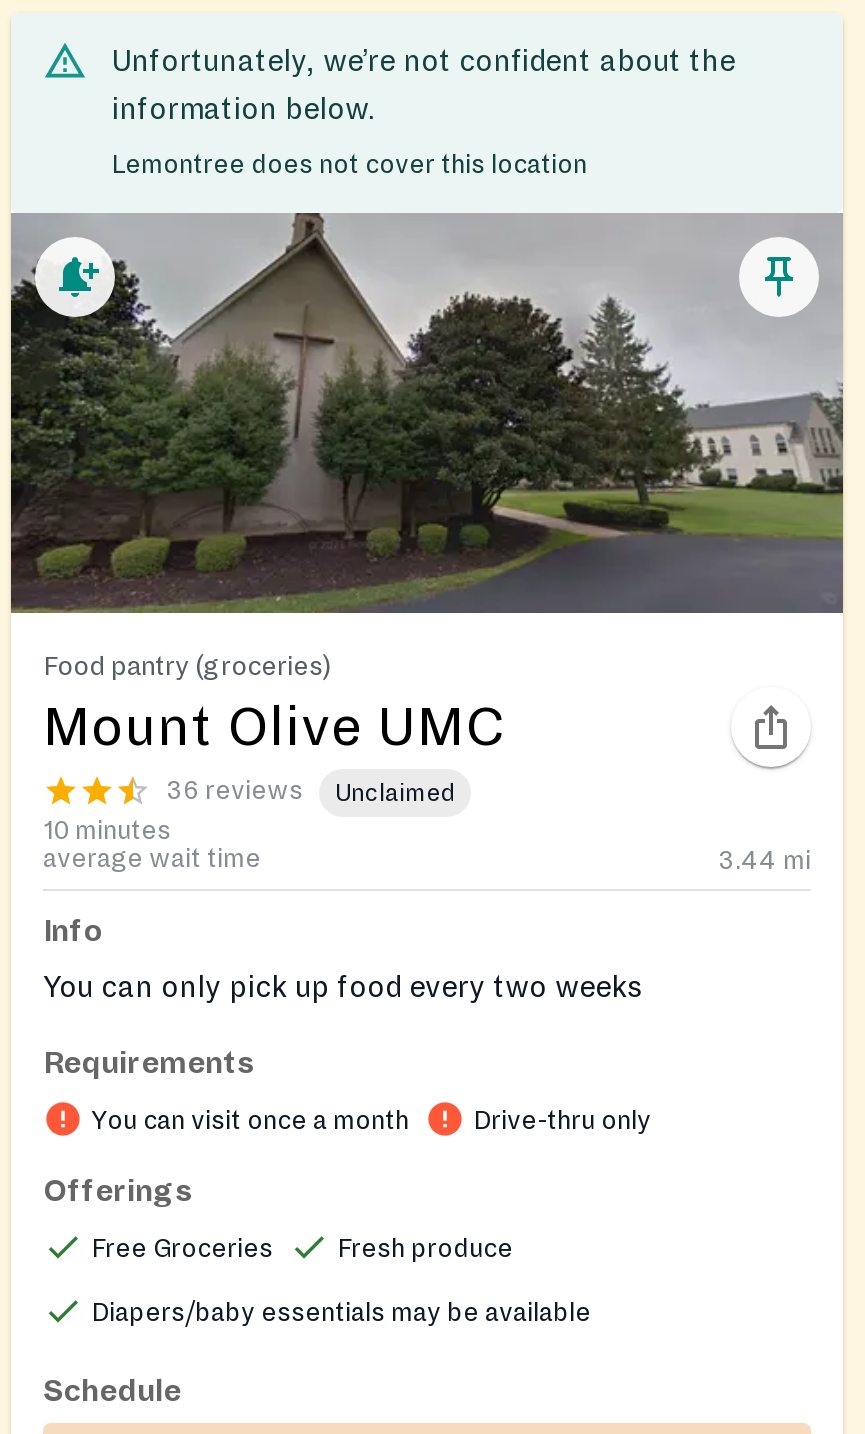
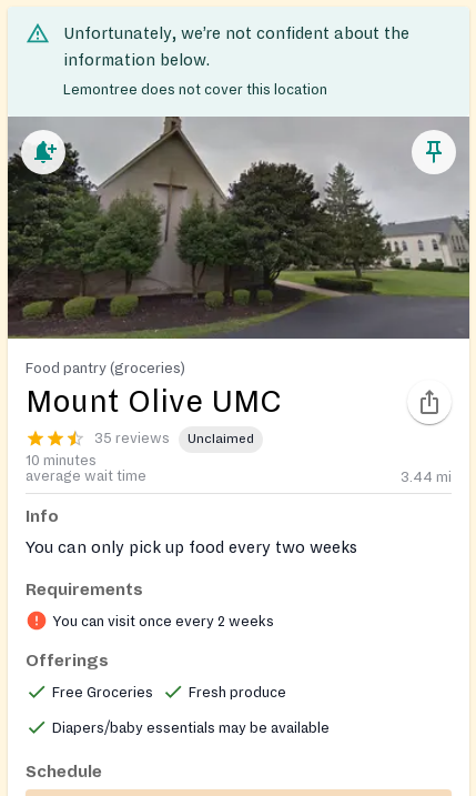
[167,778,455,806] 36 reviews Unclaimed -> [94,431,254,446] 35 reviews Unclaimed
[91,1107,651,1135] You can visit once a month | Drive-thru only -> [52,613,274,629] You can visit once every 2 weeks

